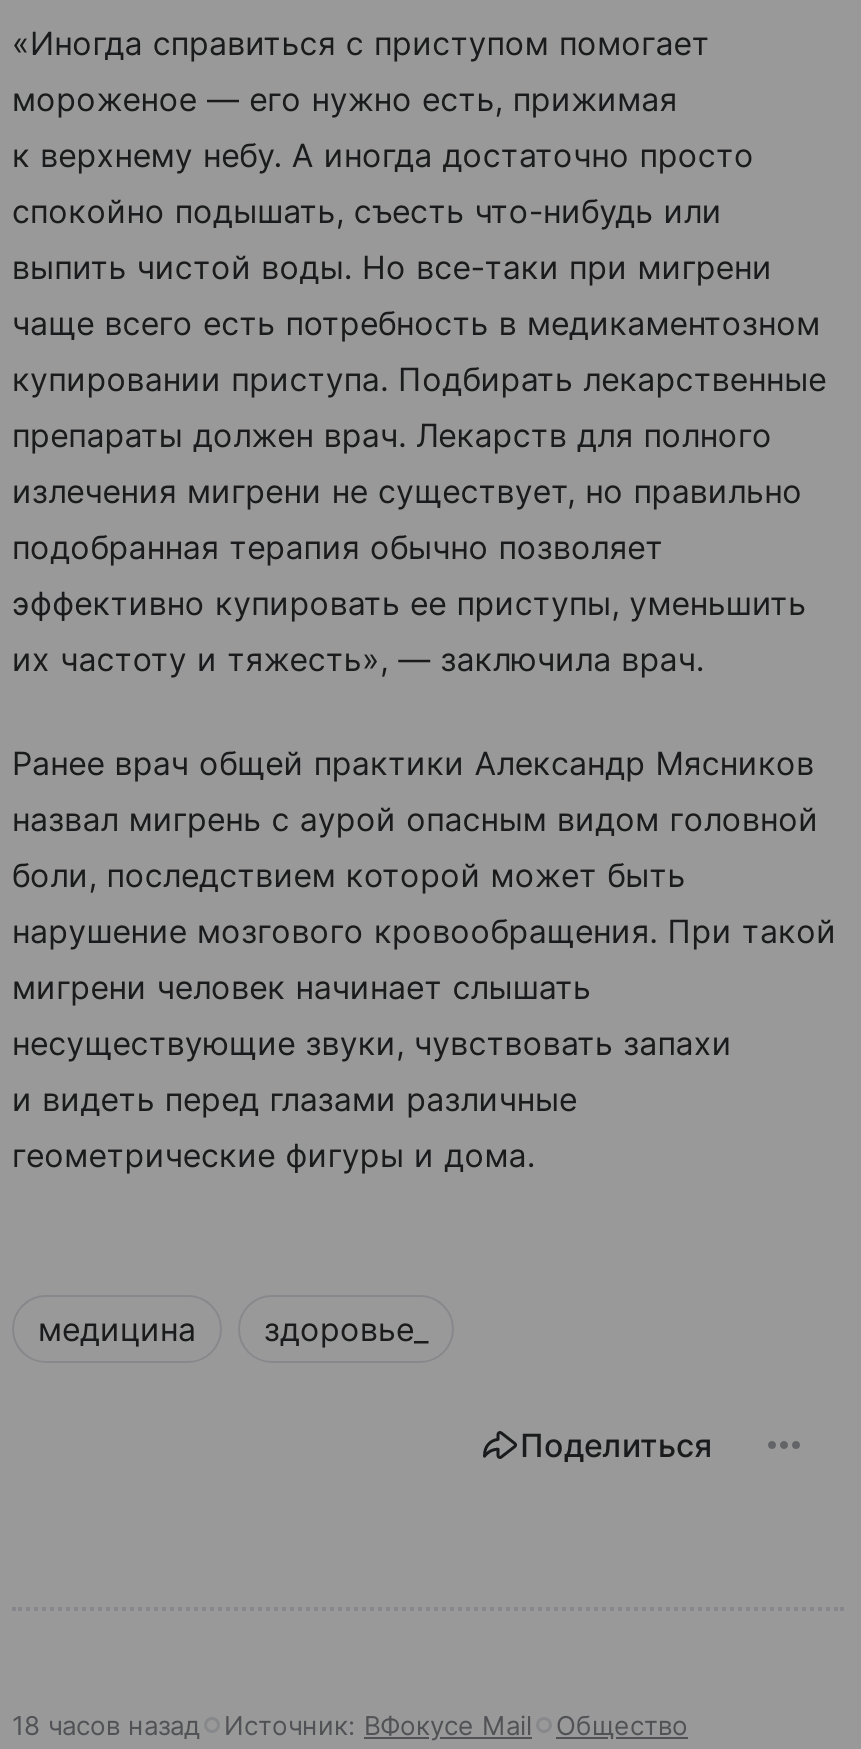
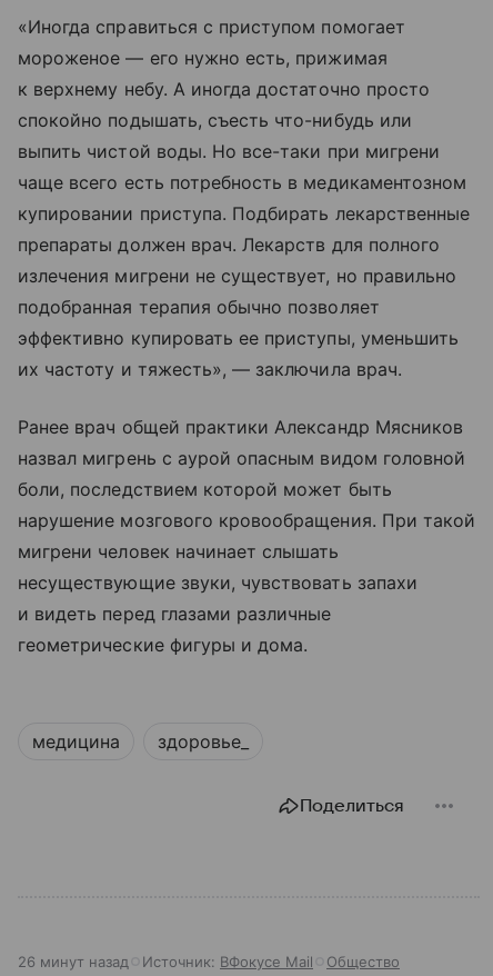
[12,1708,688,1740] 18 часов назад Источник: ВФокусе Mail Общество -> [18,952,400,970] 26 минут назад Источник: ВФокусе Mail Общество

